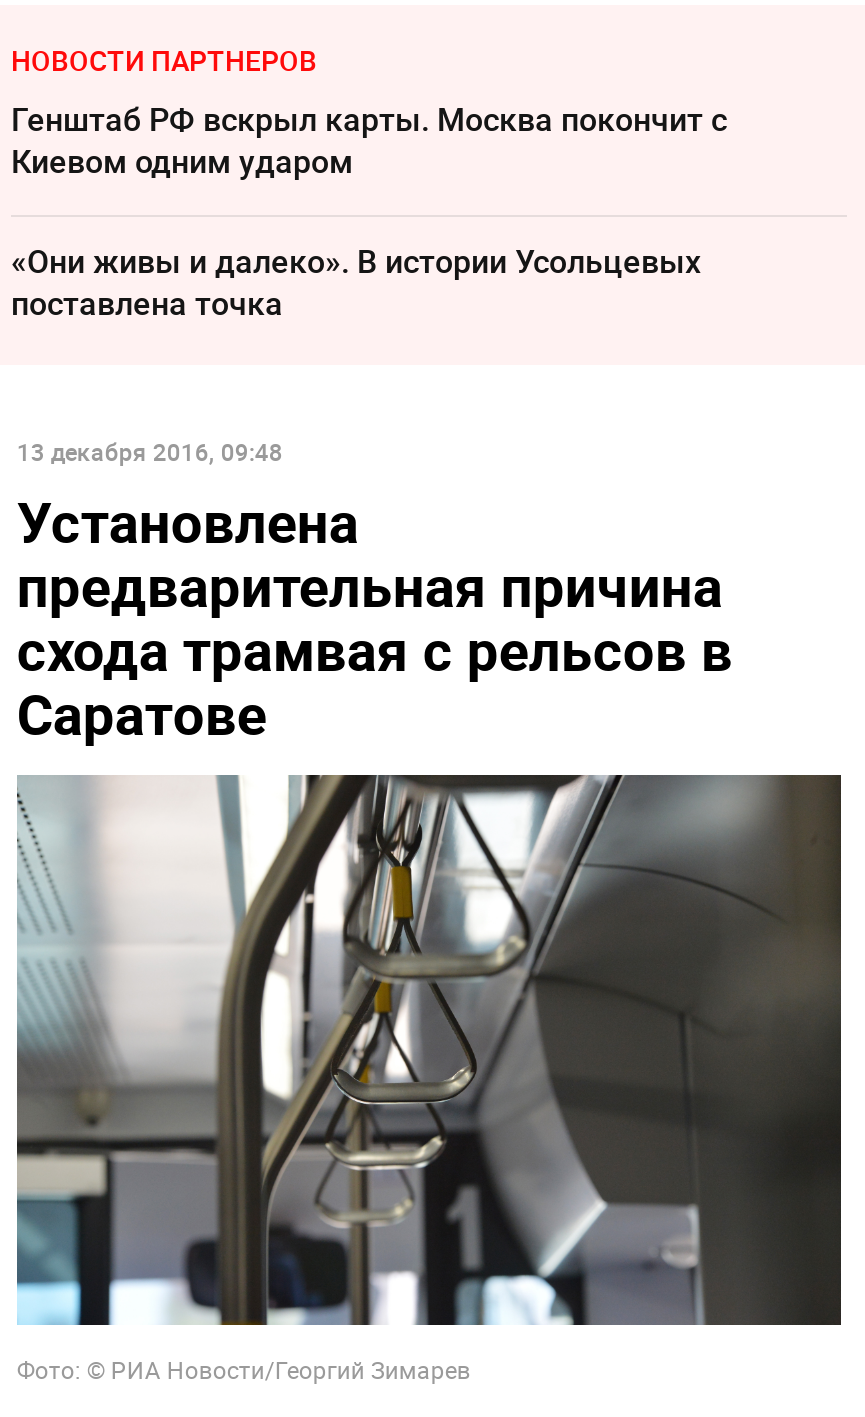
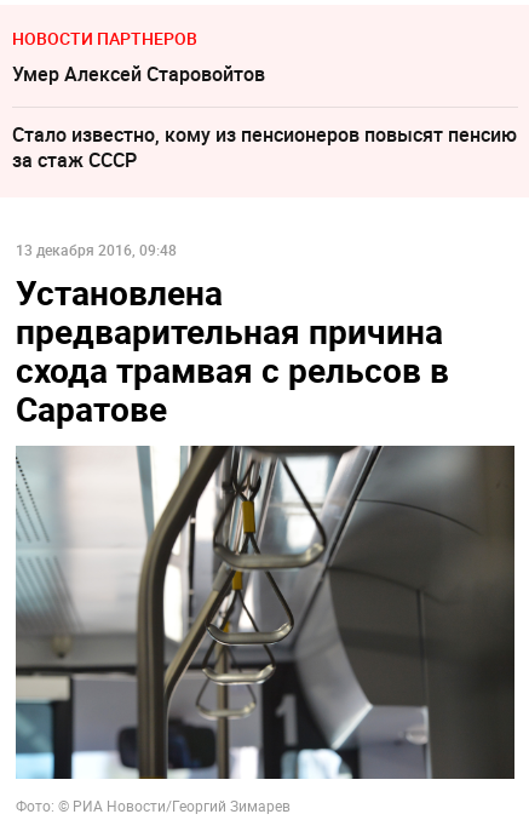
[11,98,727,184] Генштаб РФ вскрыл карты. Москва покончит с | Киевом одним ударом -> [12,61,265,88] Умер Алексeй Старовойтов
[11,240,701,326] «Они живы и далеко». В истории Усольцевых | поставлена точка -> [12,122,517,174] Стало известно, кому из пенсионеров повысят пенсию | за стаж СССР

